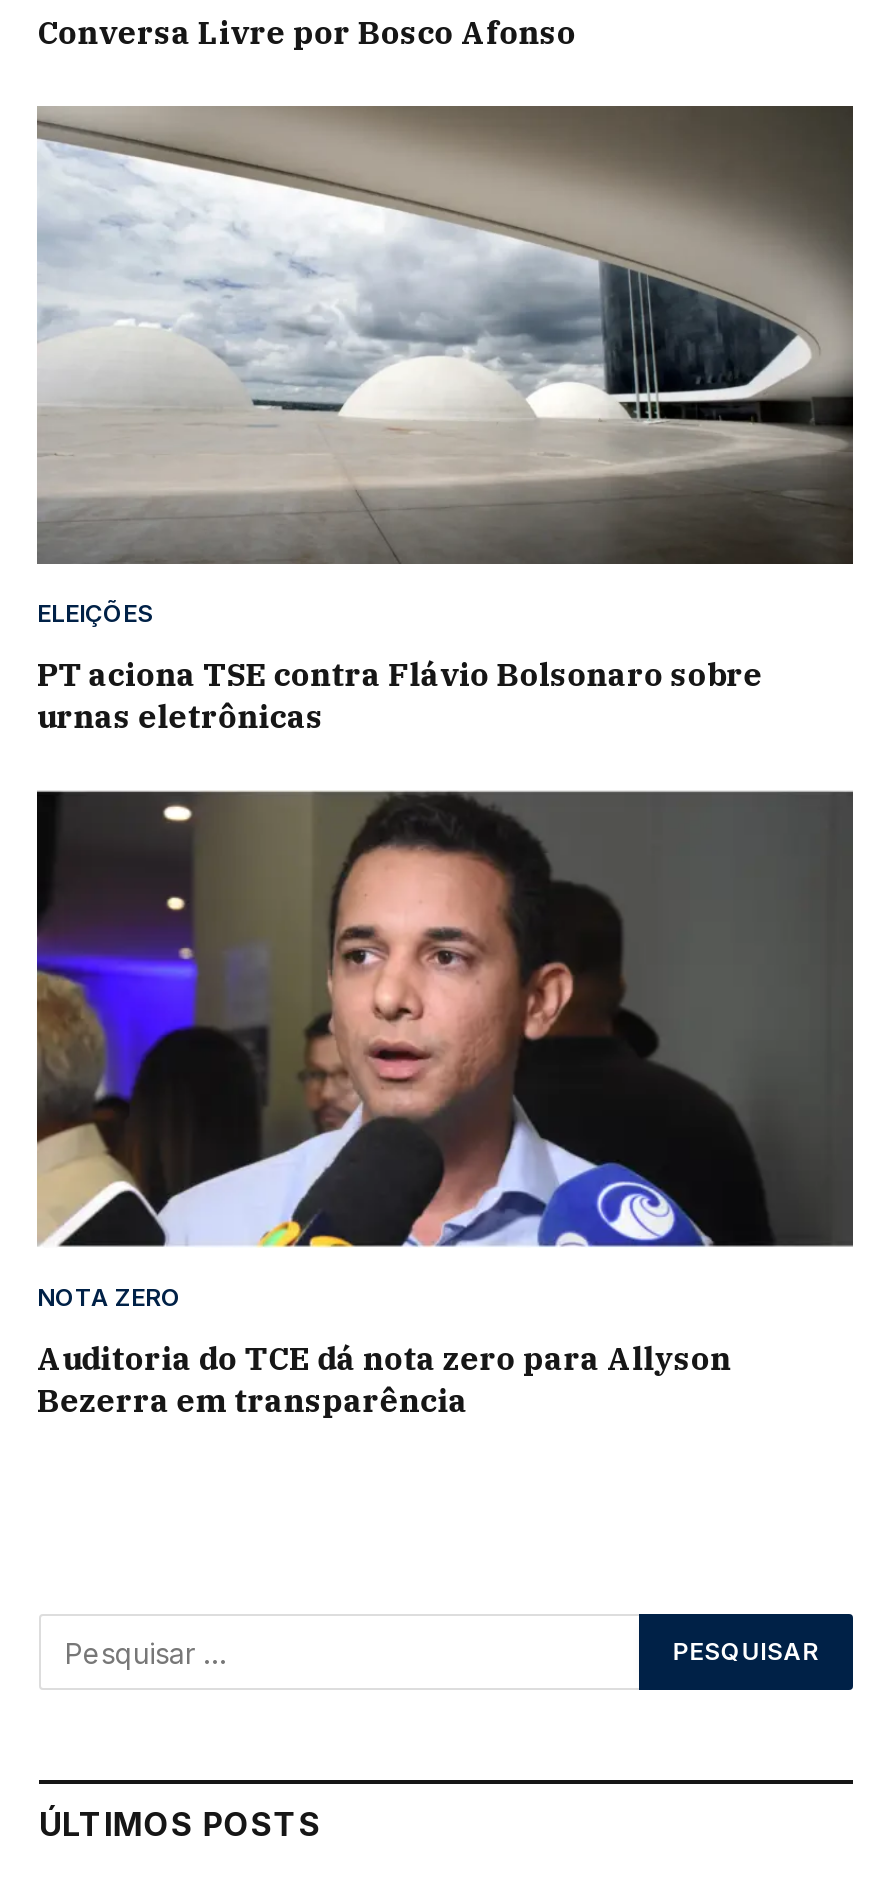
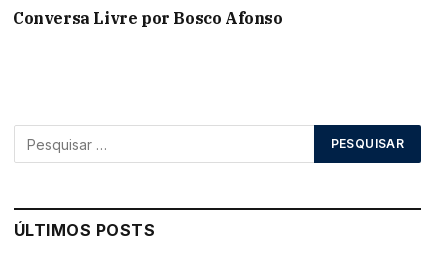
[35,104,855,736] [image] | ELEIÇÕES | PT aciona TSE contra Flávio Bolsonaro sobre | urnas eletrônicas -> none
[35,788,855,1421] [image] | NOTA ZERO | Auditoria do TCE dá nota zero para Allyson | Bezerra em transparência -> none

